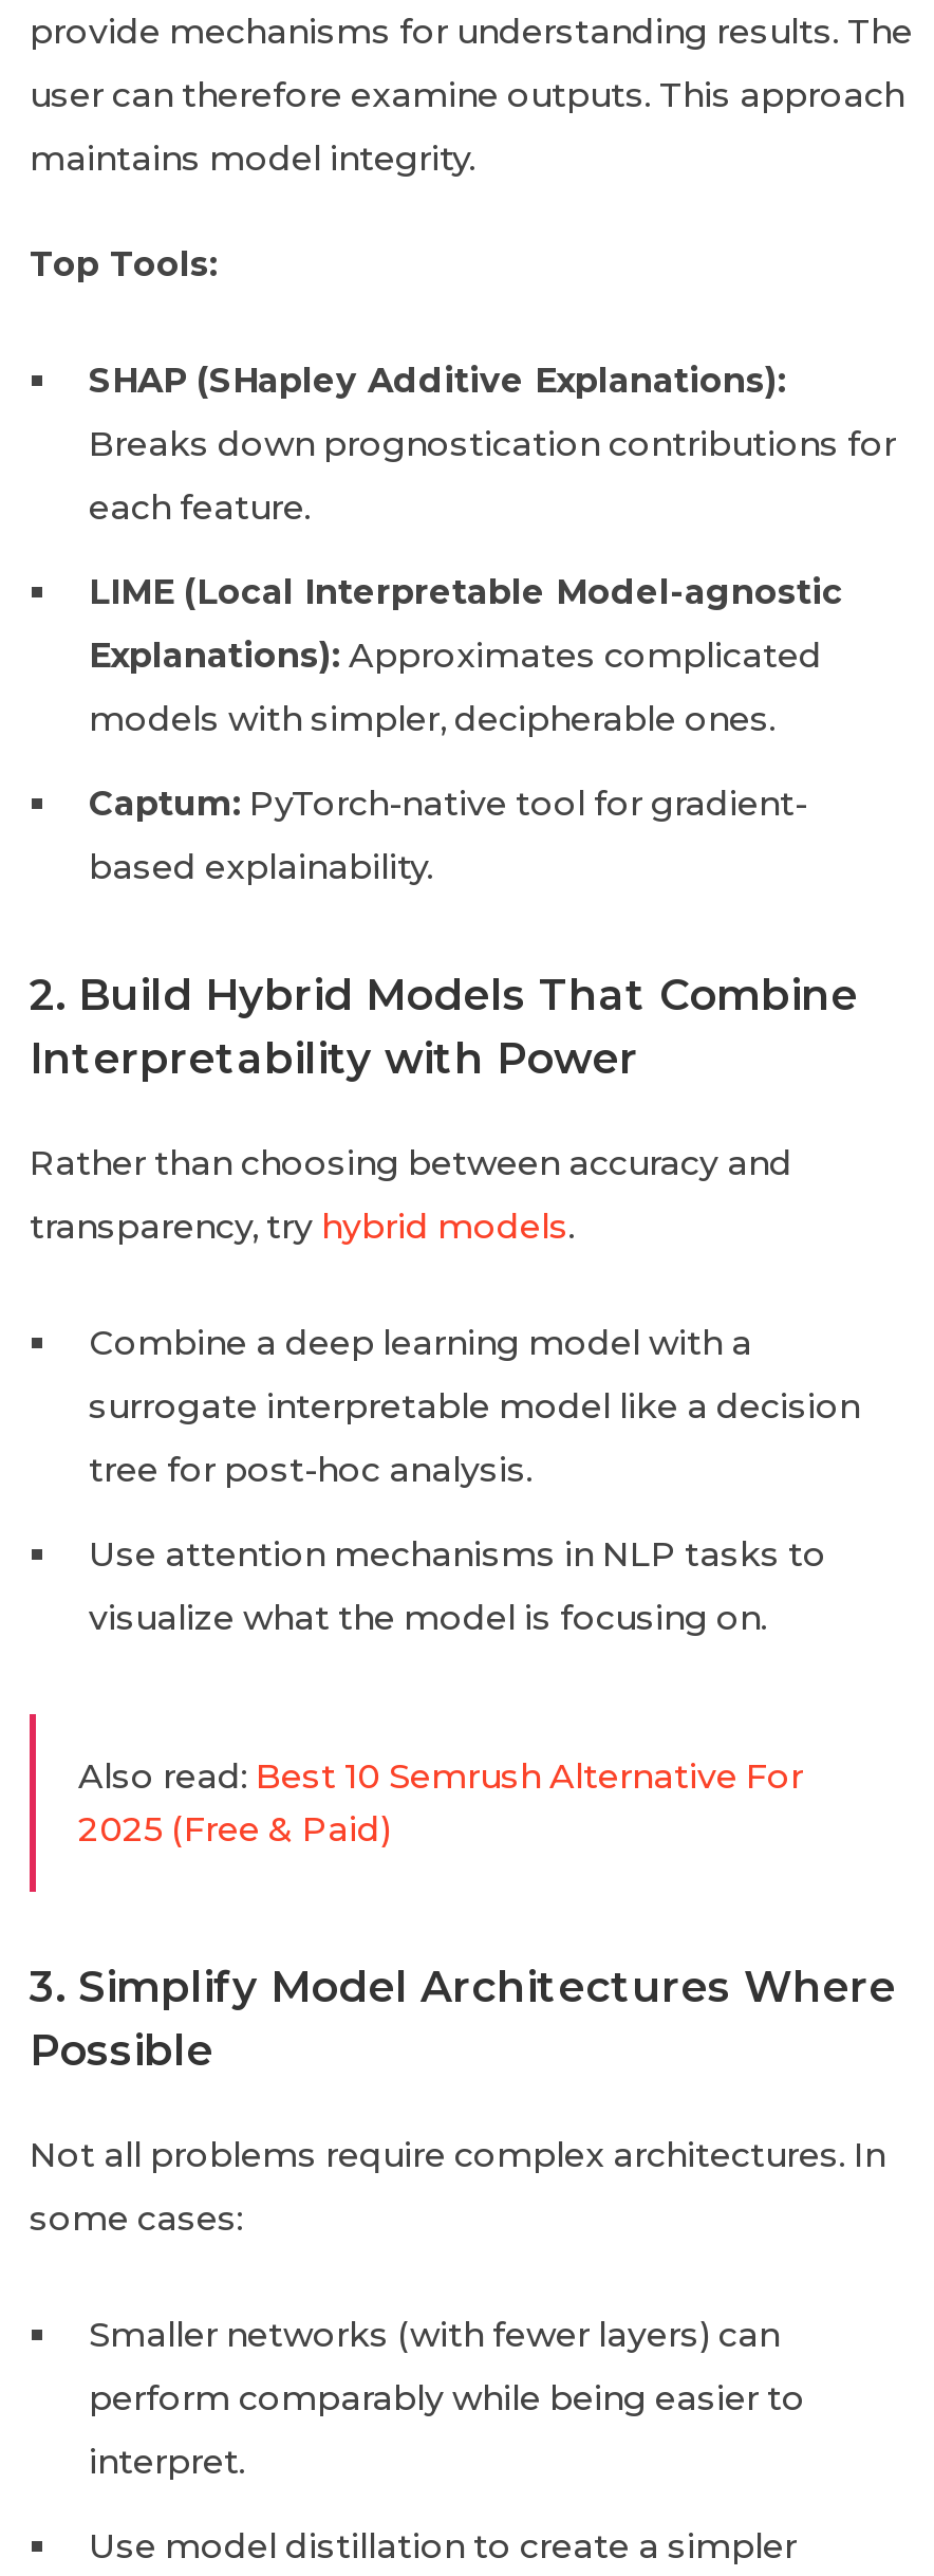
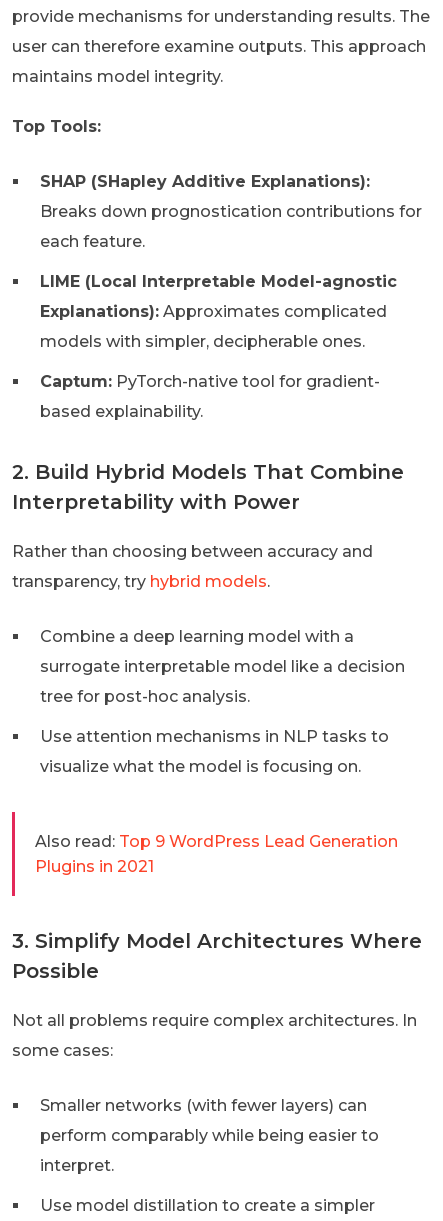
[78,1756,803,1849] Also read: Best 10 Semrush Alternative For | 2025 (Free & Paid) -> [35,832,398,876] Also read: Top 9 WordPress Lead Generation | Plugins in 2021

